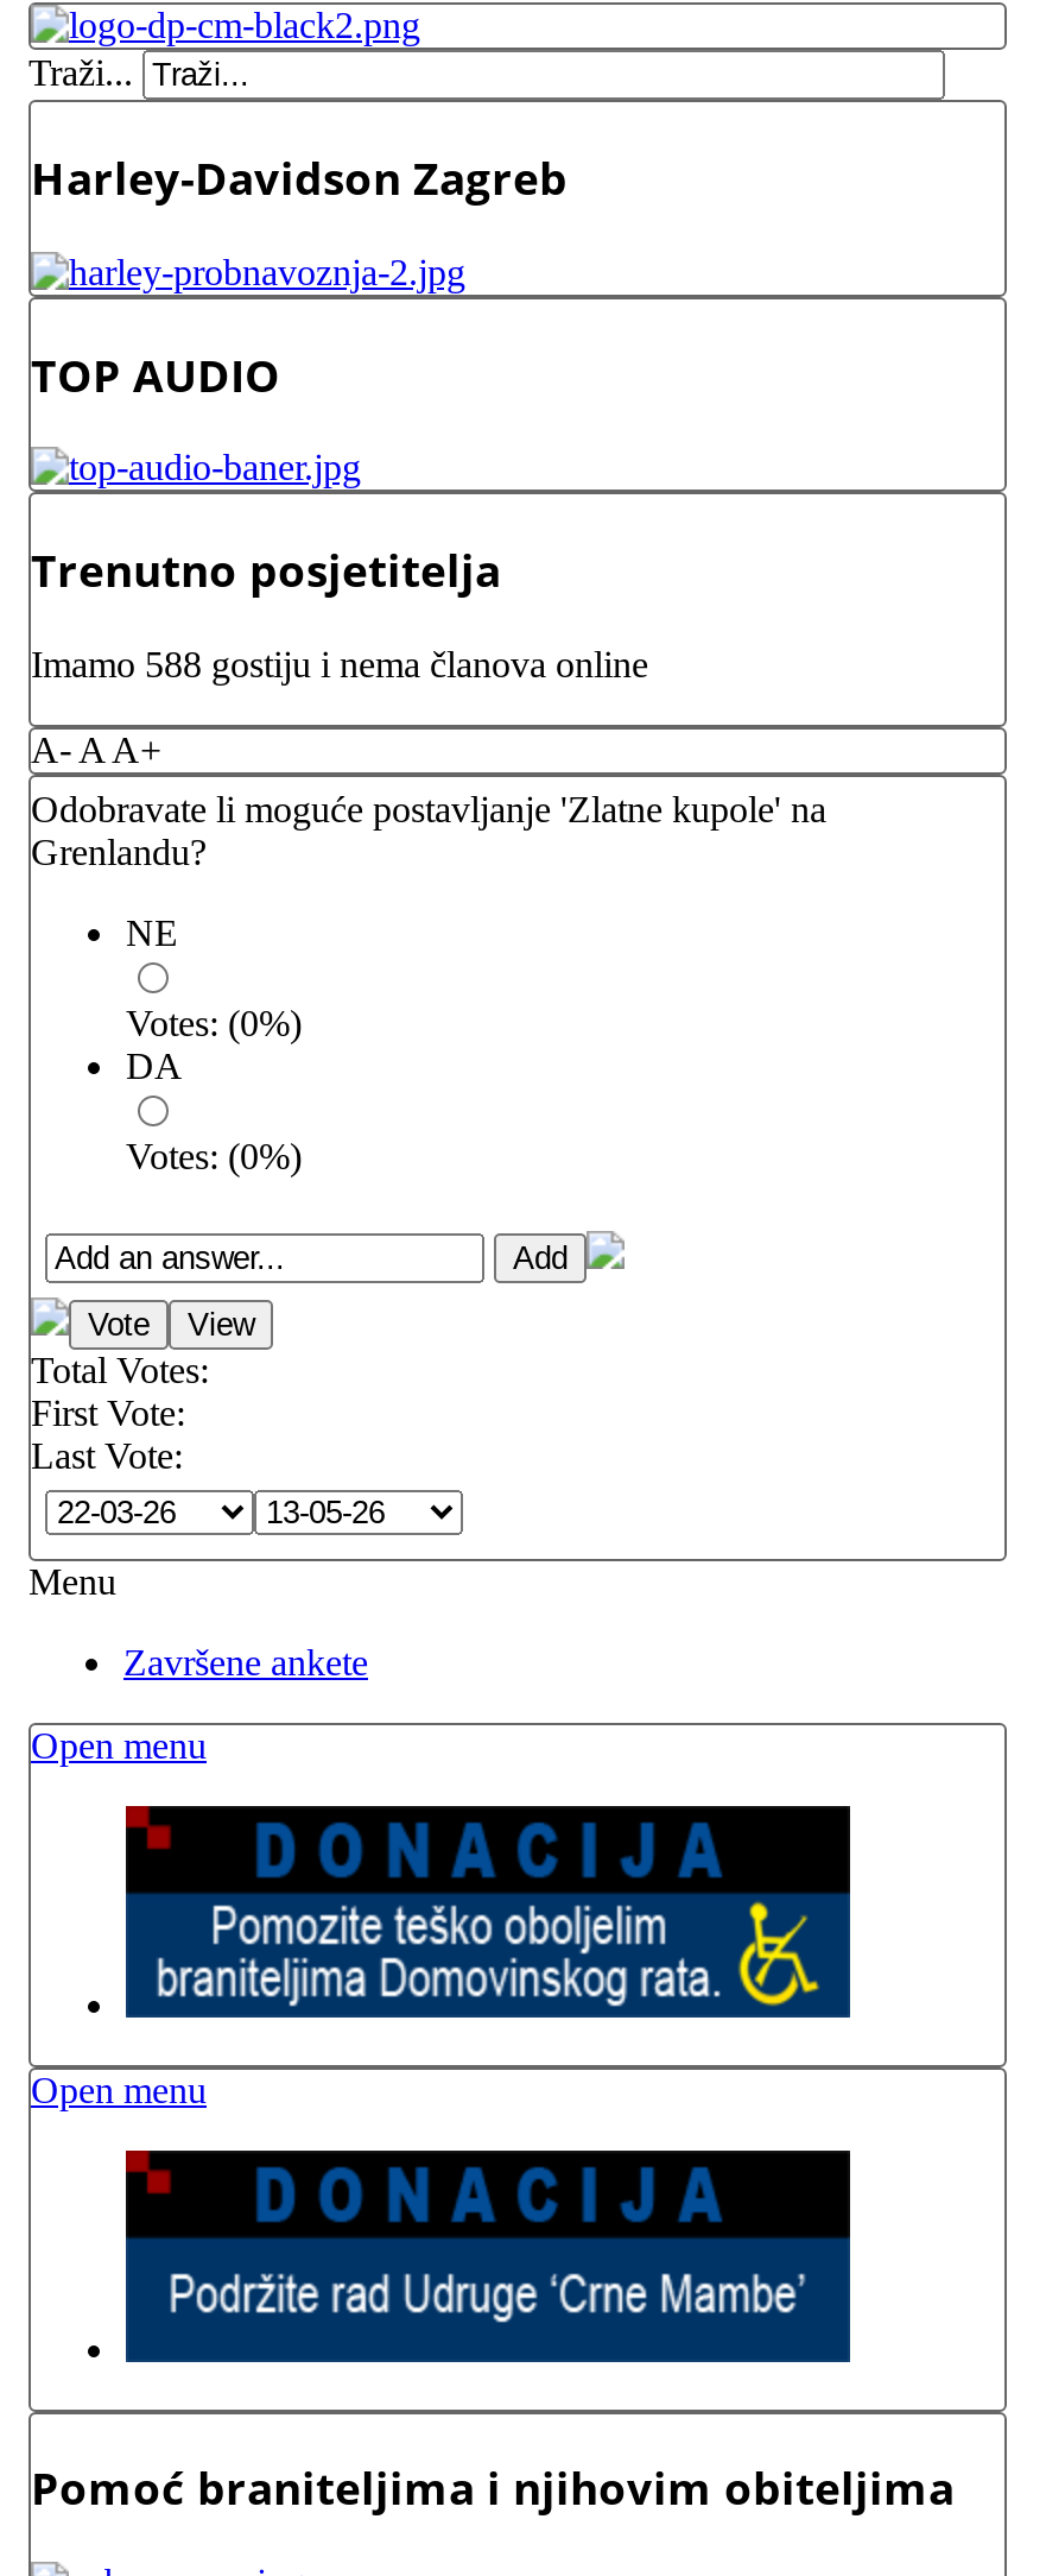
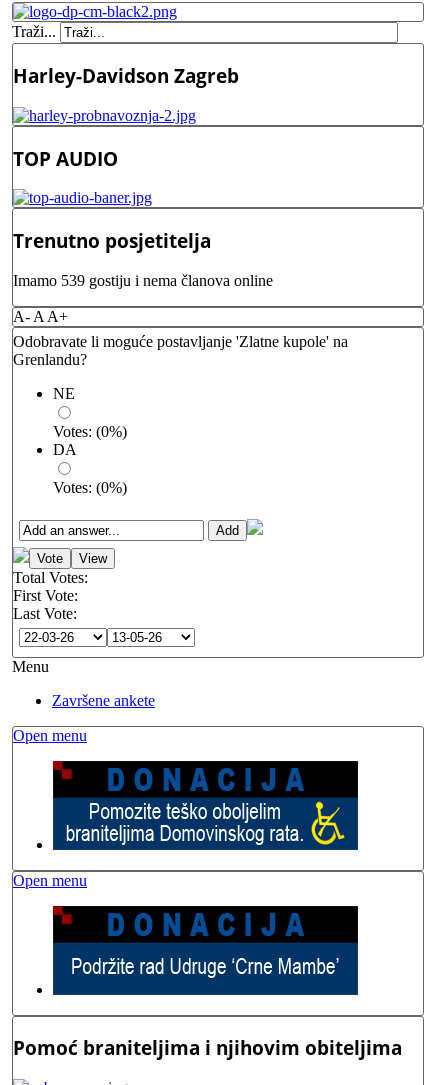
[31,644,648,684] Imamo 588 gostiju i nema članova online -> [13,272,273,289] Imamo 539 gostiju i nema članova online

